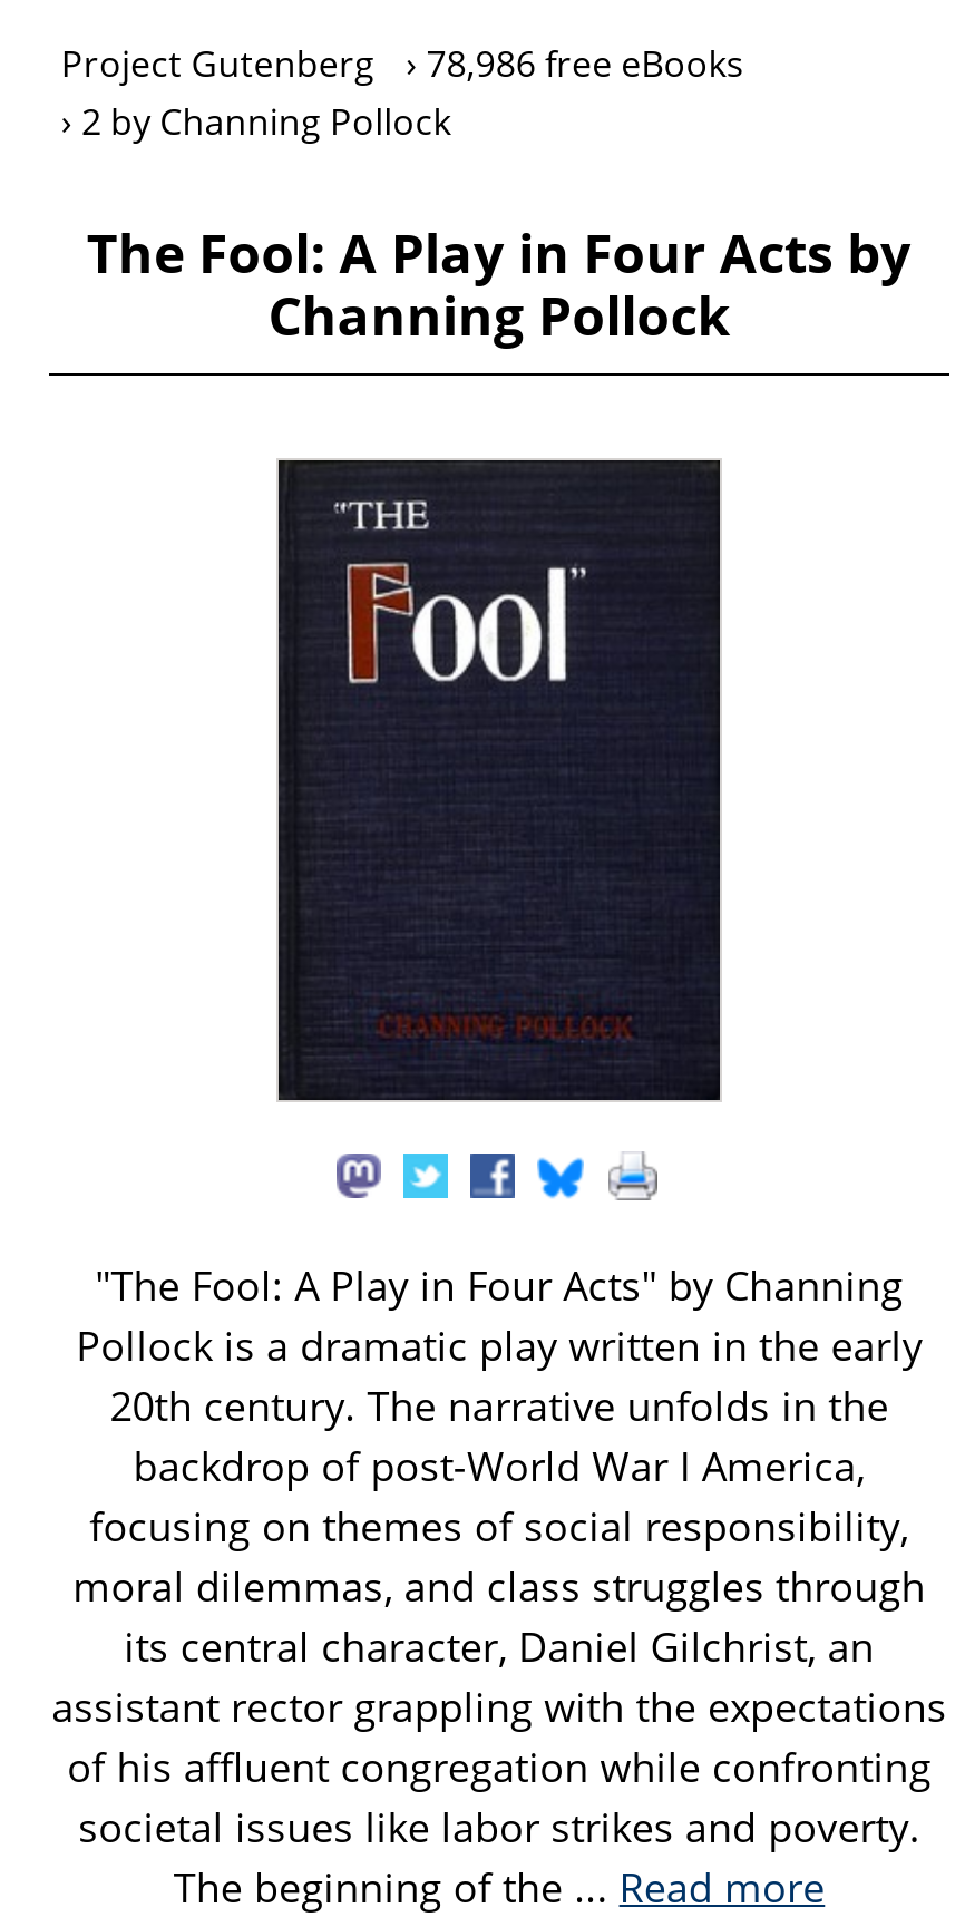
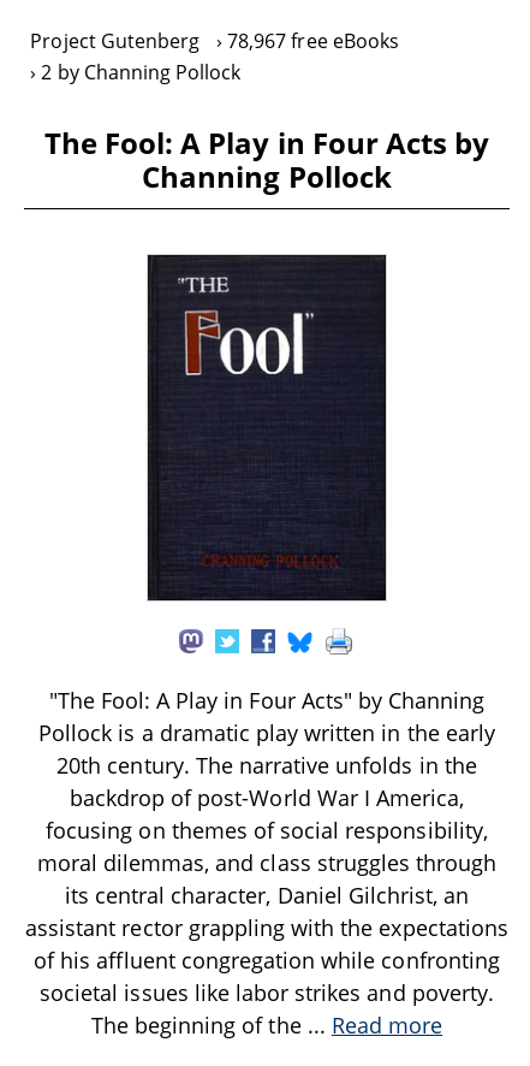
[61,39,744,88] Project Gutenberg 78,986 free eBooks -> [31,28,399,54] Project Gutenberg 78,967 free eBooks

